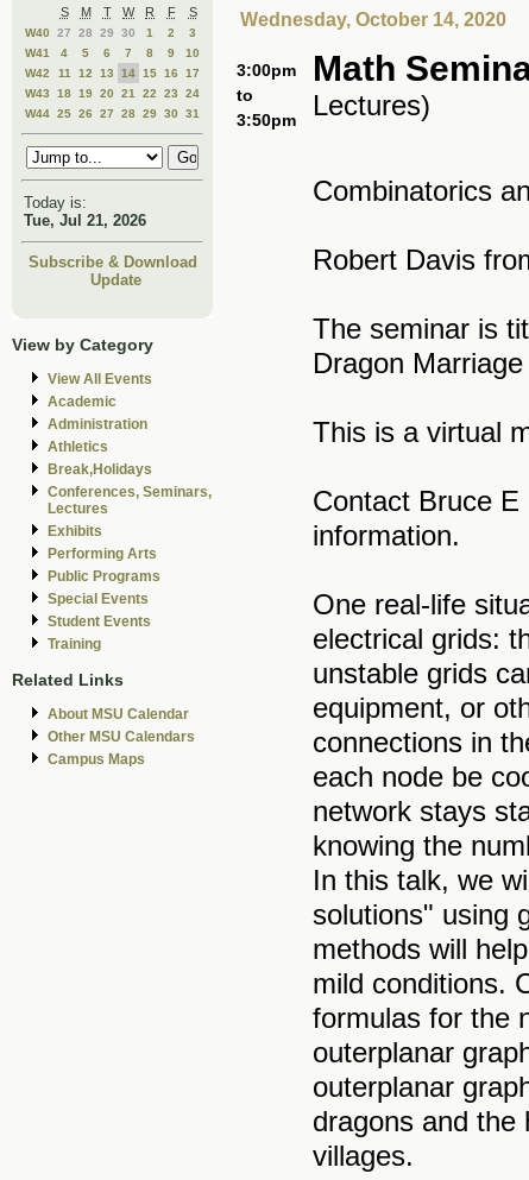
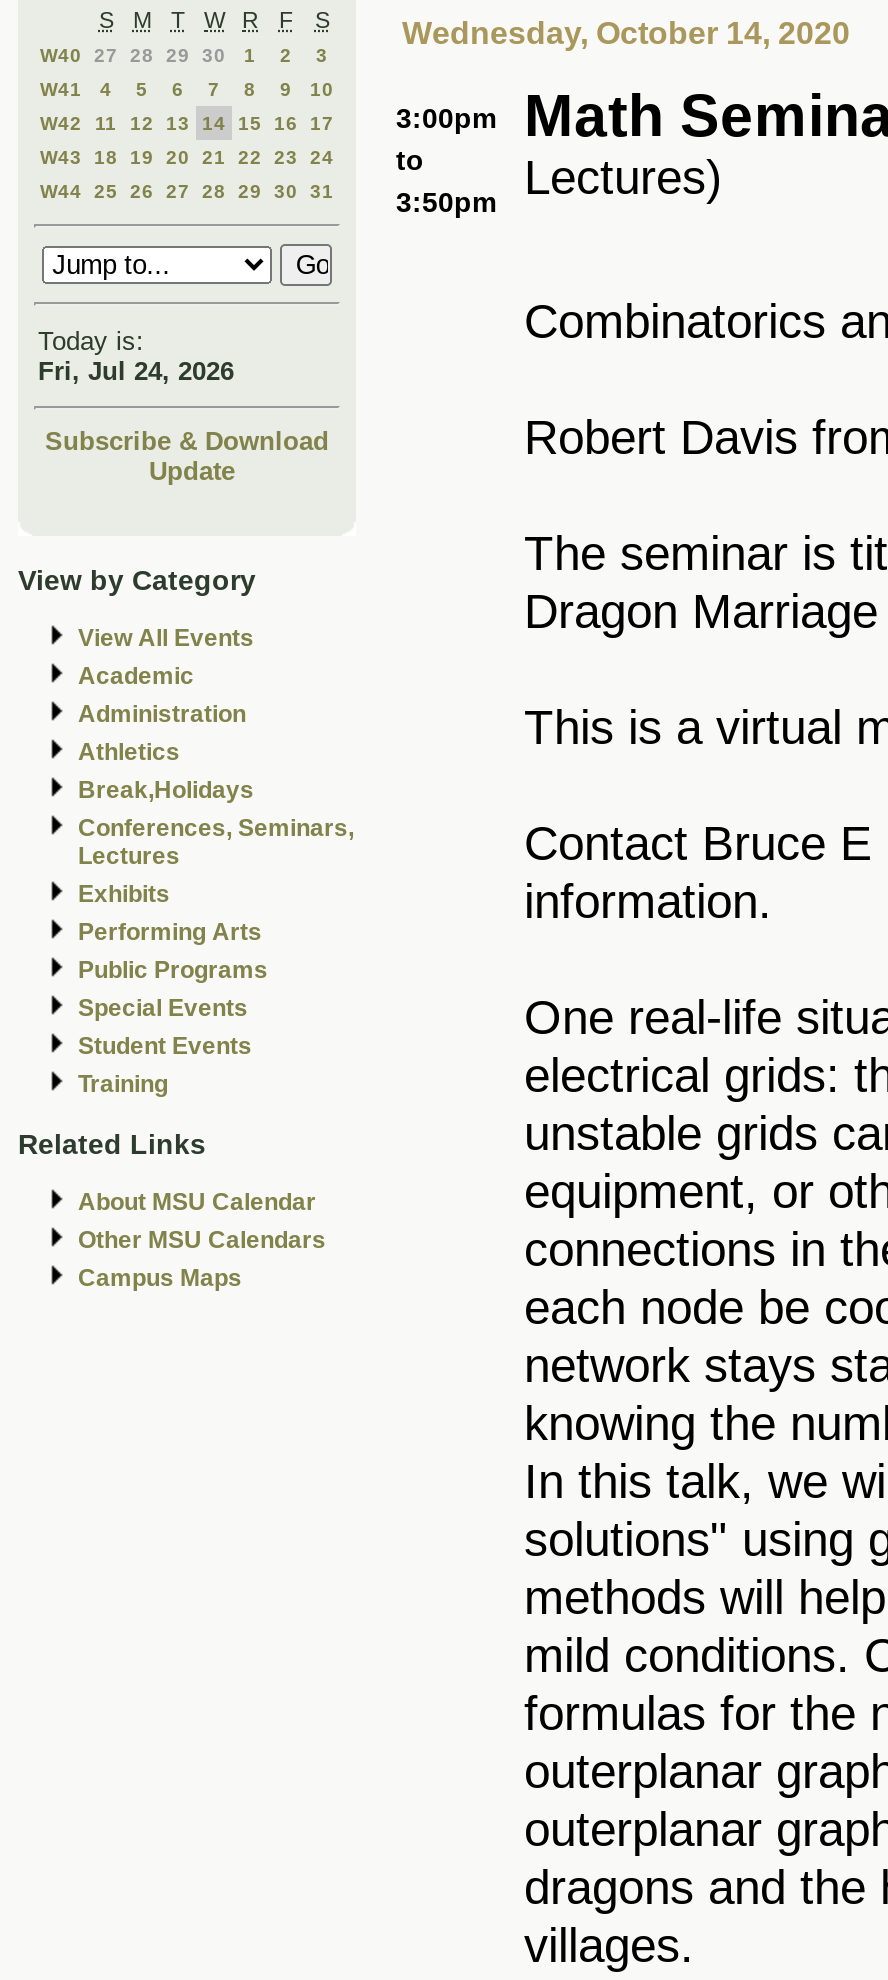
[24,212,146,230] Tue, Jul 21, 2026 -> [38,357,234,387] Fri, Jul 24, 2026

